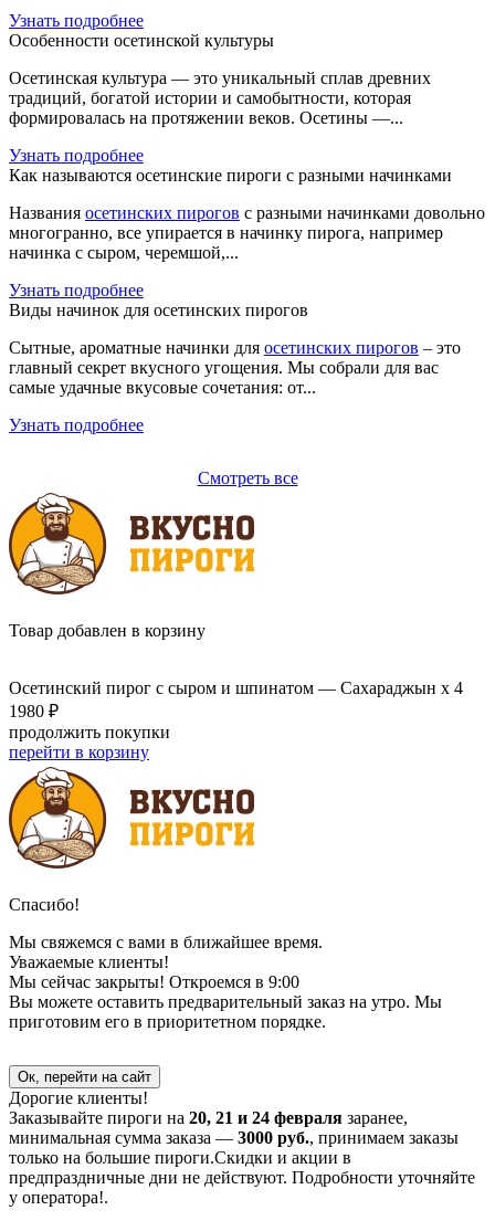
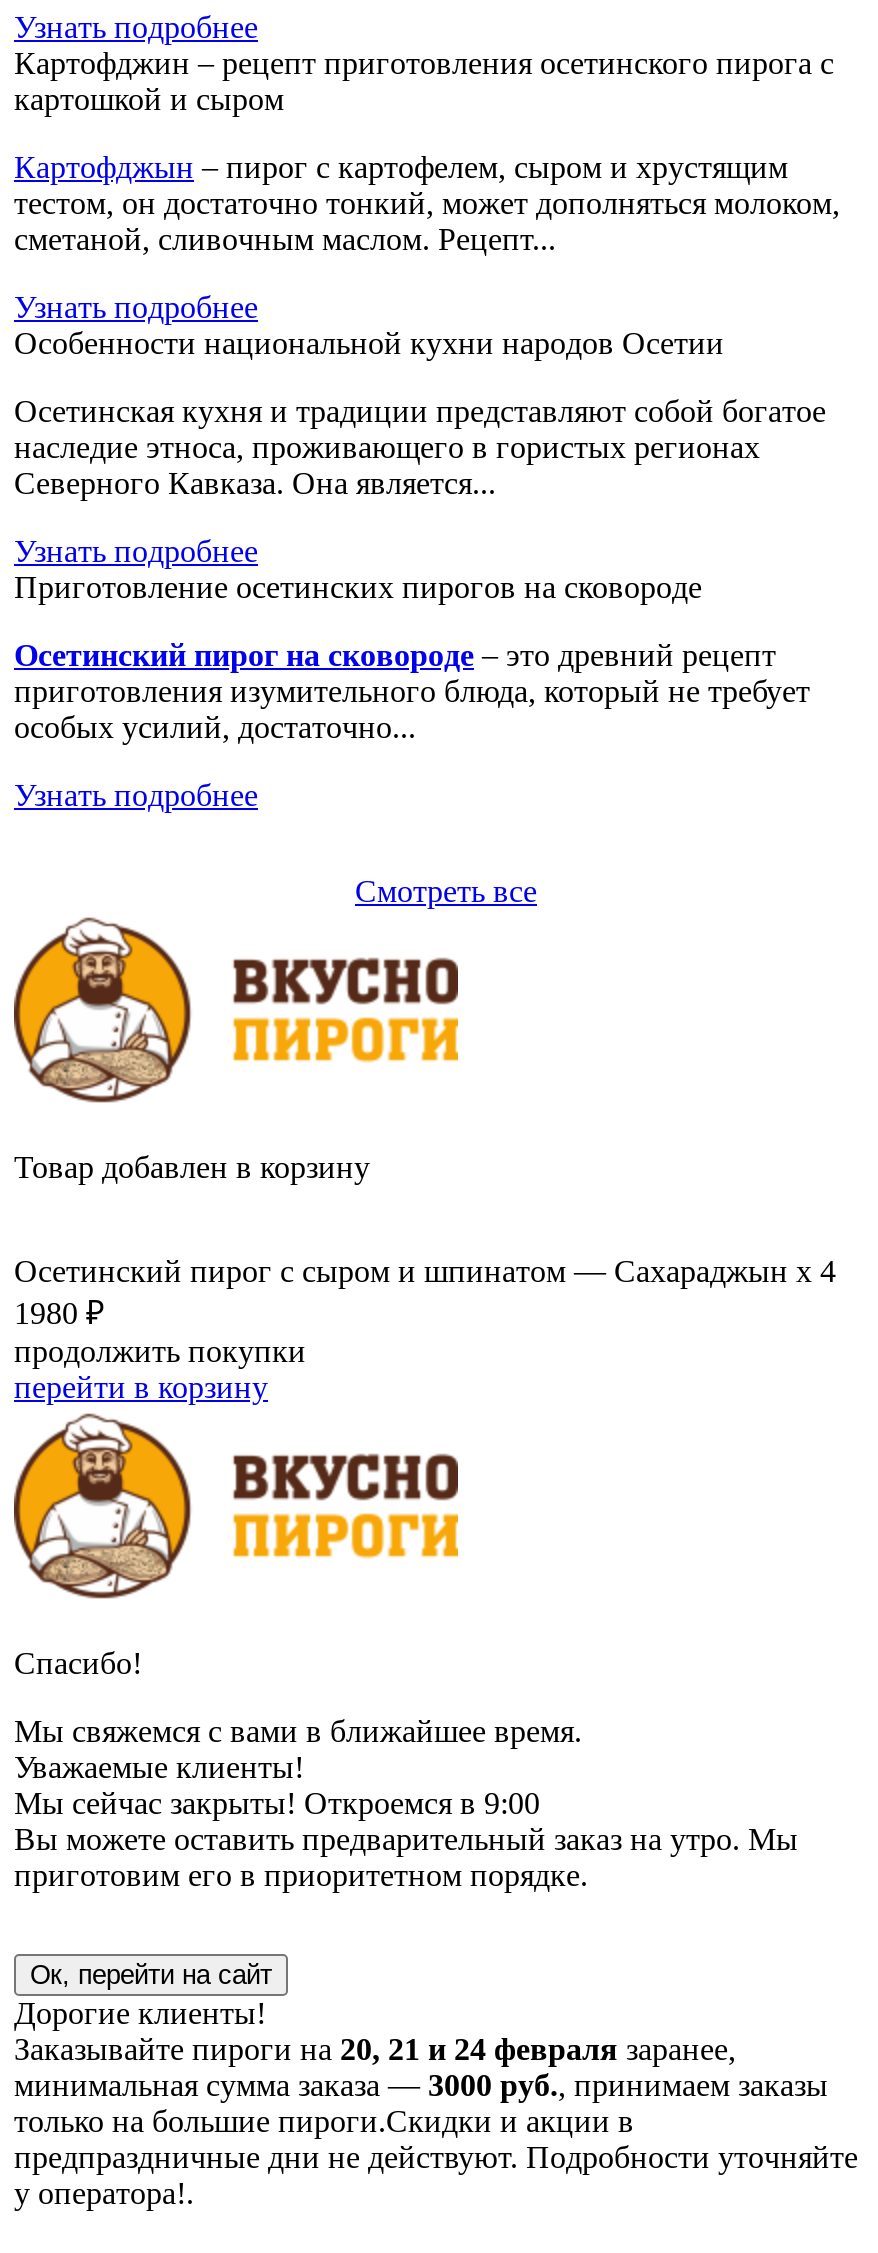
[9,31,274,50] Особенности осетинской культуры -> [14,46,834,116] Картофджин – рецепт приготовления осетинского пирога с | картошкой и сыром
[9,68,431,127] Осетинская культура — это уникальный сплав древних | традиций, богатой истории и самобытности, которая | формировалась на протяжении веков. Осетины —... -> [14,150,840,256] Картофджын – пирог с картофелем, сыром и хрустящим | тестом, он достаточно тонкий, может дополняться молоком, | сметаной, сливочным маслом. Рецепт...
[9,166,452,184] Как называются осетинские пироги с разными начинками -> [14,326,724,360] Особенности национальной кухни народов Осетии
[9,203,485,262] Названия осетинских пирогов с разными начинками довольно | многогранно, все упирается в начинку пирога, например | начинка с сыром, черемшой,... -> [14,394,826,500] Осетинская кухня и традиции представляют собой богатое | наследие этноса, проживающего в гористых регионах | Северного Кавказа. Она является...
[9,300,308,319] Виды начинок для осетинских пирогов -> [14,570,702,604] Приготовление осетинских пирогов на сковороде
[9,338,461,396] Сытные, ароматные начинки для осетинских пирогов – это | главный секрет вкусного угощения. Мы собрали для вас | самые удачные вкусовые сочетания: от... -> [14,638,810,744] Осетинский пирог на сковороде – это древний рецепт | приготовления изумительного блюда, который не требует | особых усилий, достаточно...

